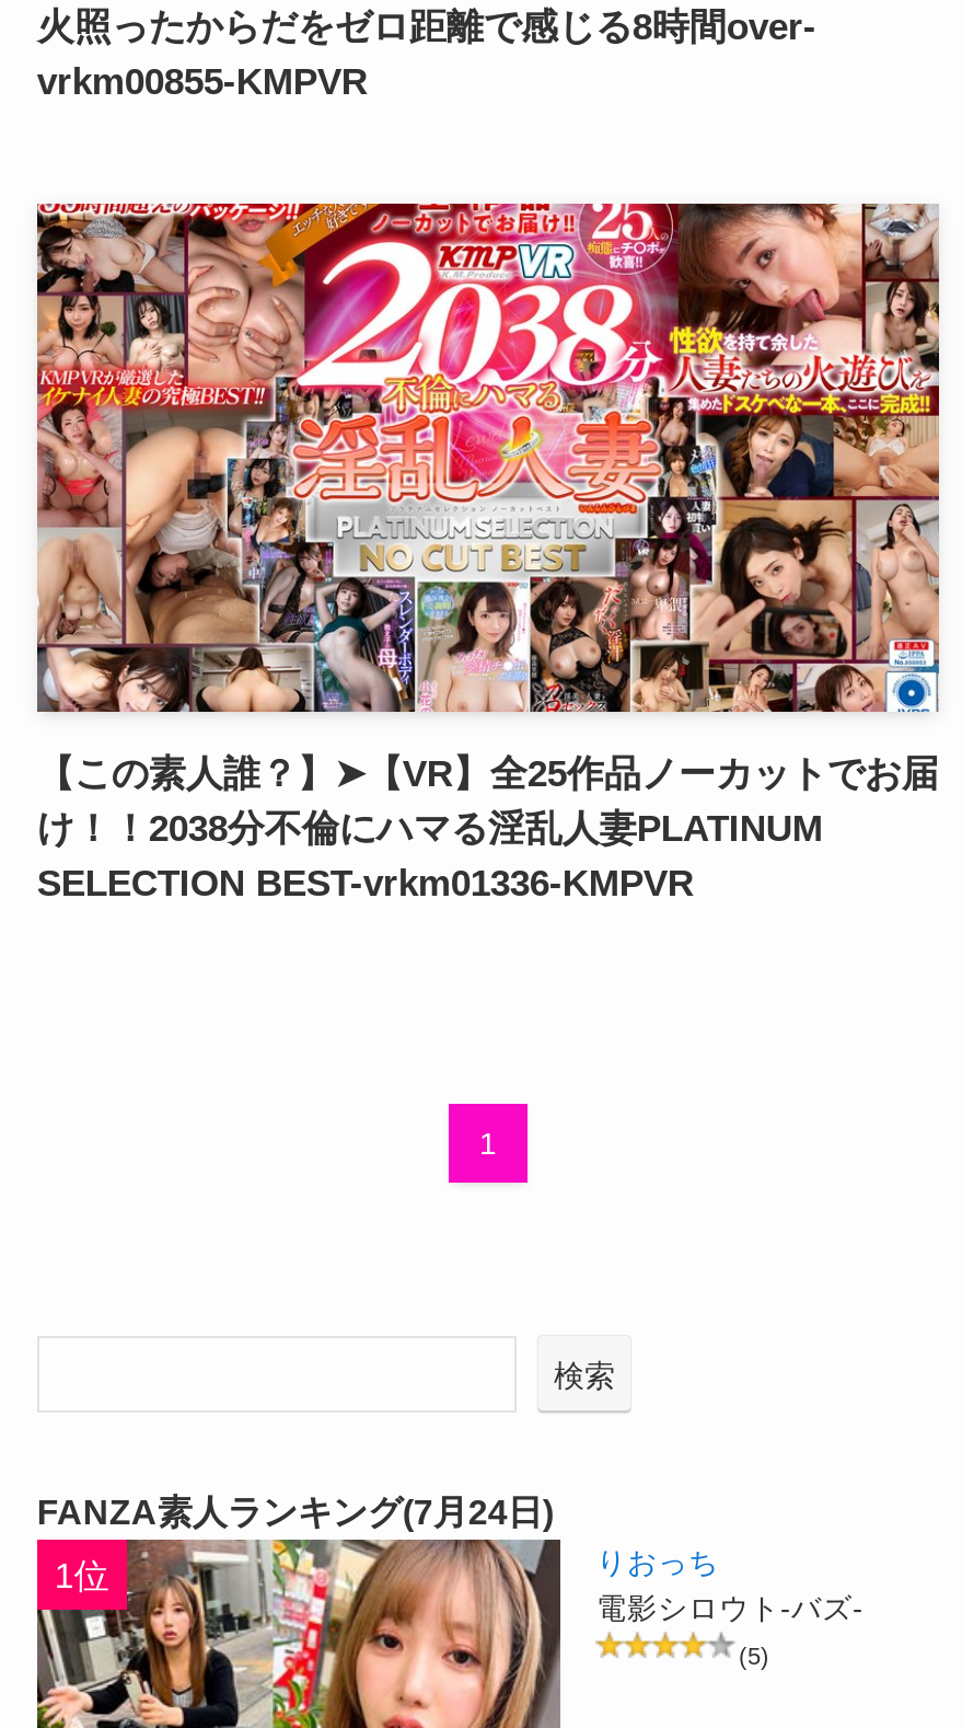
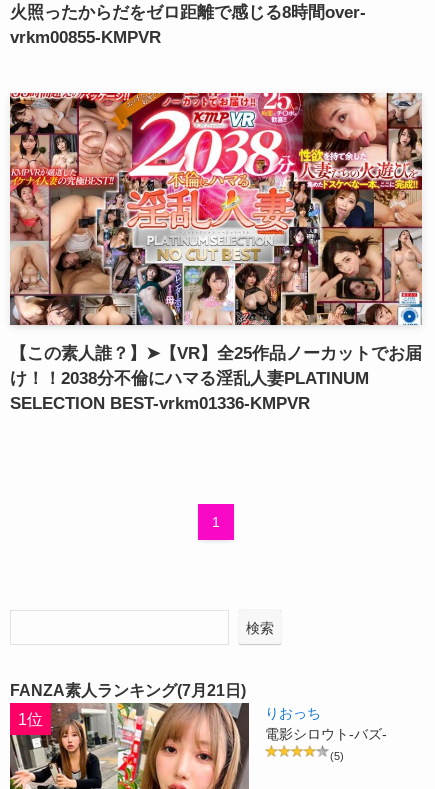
[37,1490,554,1530] FANZA素人ランキング(7月24日) -> [10,680,246,698] FANZA素人ランキング(7月21日)

